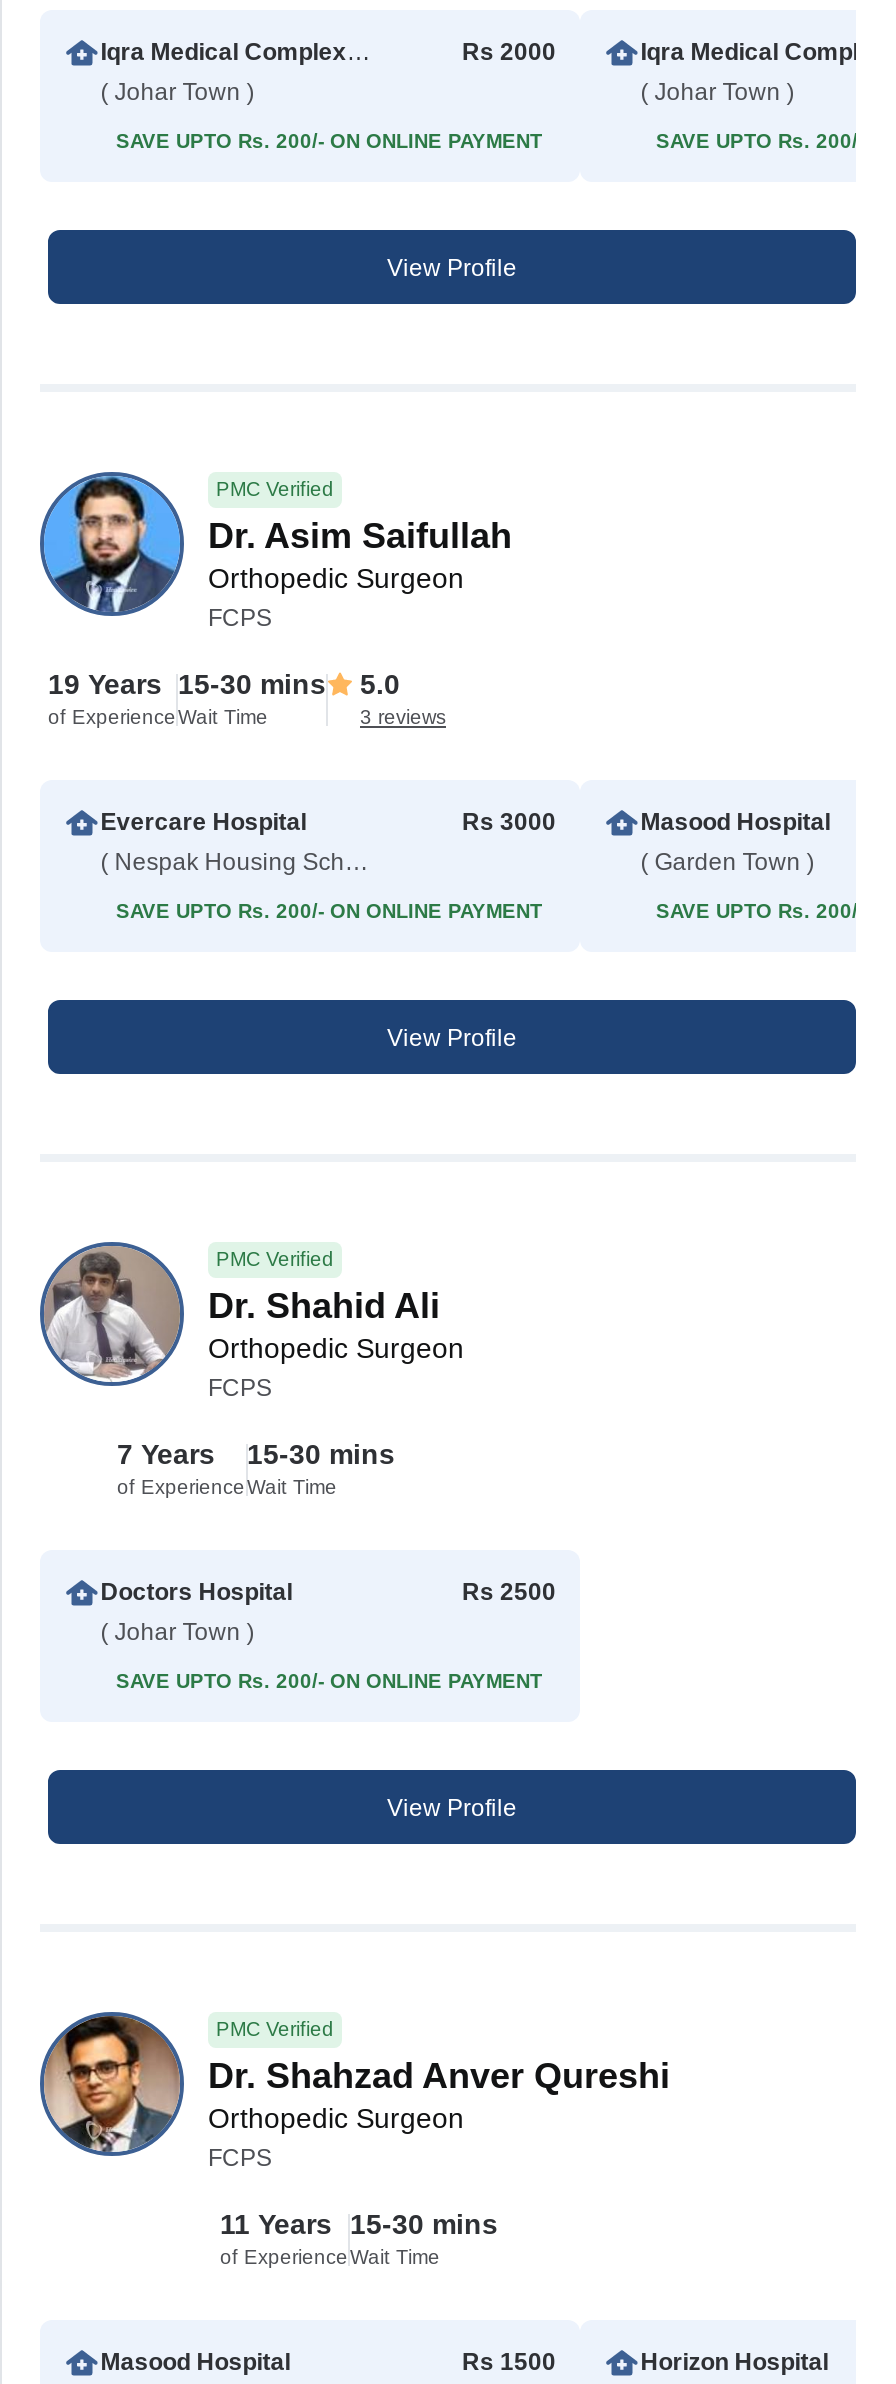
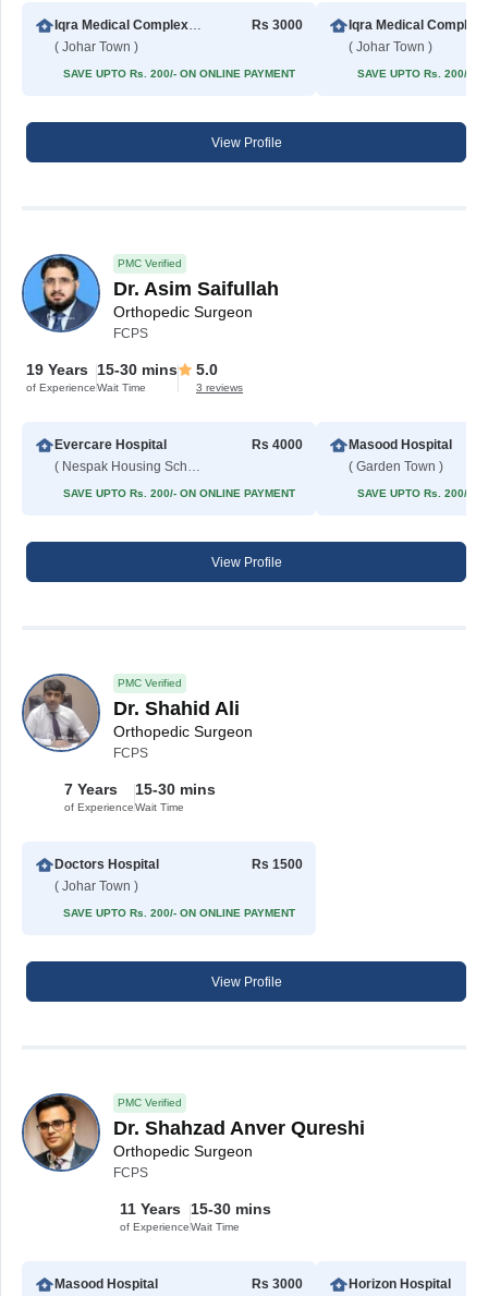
[462,38,556,66] Rs 2000 -> [252,18,303,33] Rs 3000
[462,808,556,836] Rs 3000 -> [252,437,303,452] Rs 4000
[462,1578,556,1606] Rs 2500 -> [252,857,303,872] Rs 1500
[462,2348,556,2376] Rs 1500 -> [252,1276,303,1292] Rs 3000

